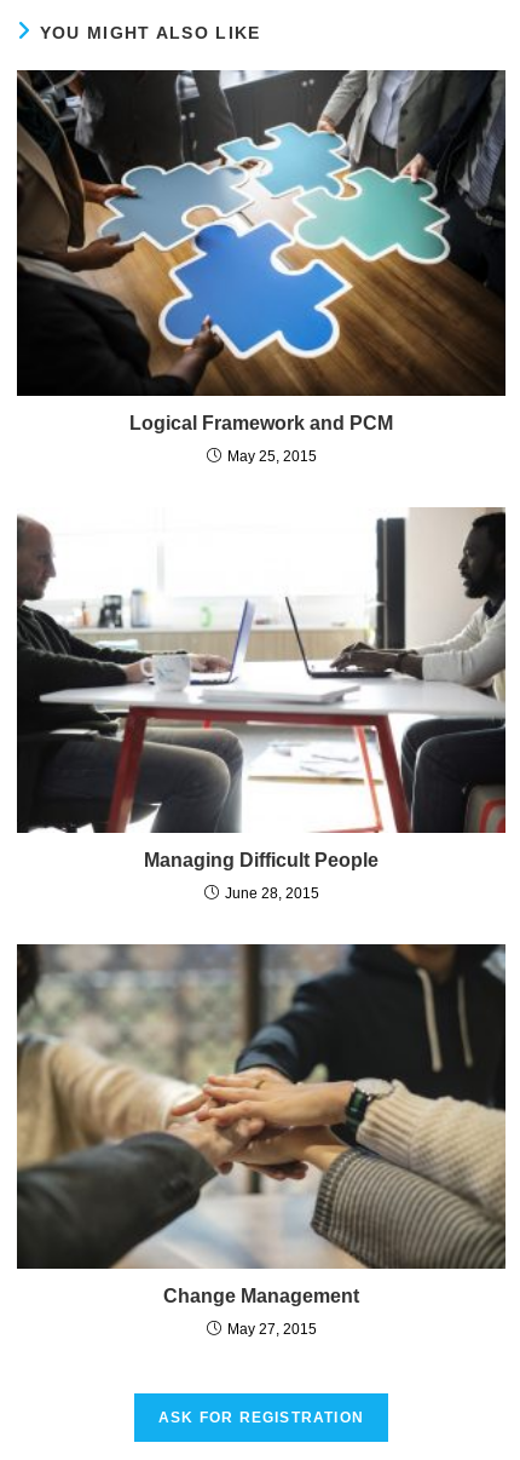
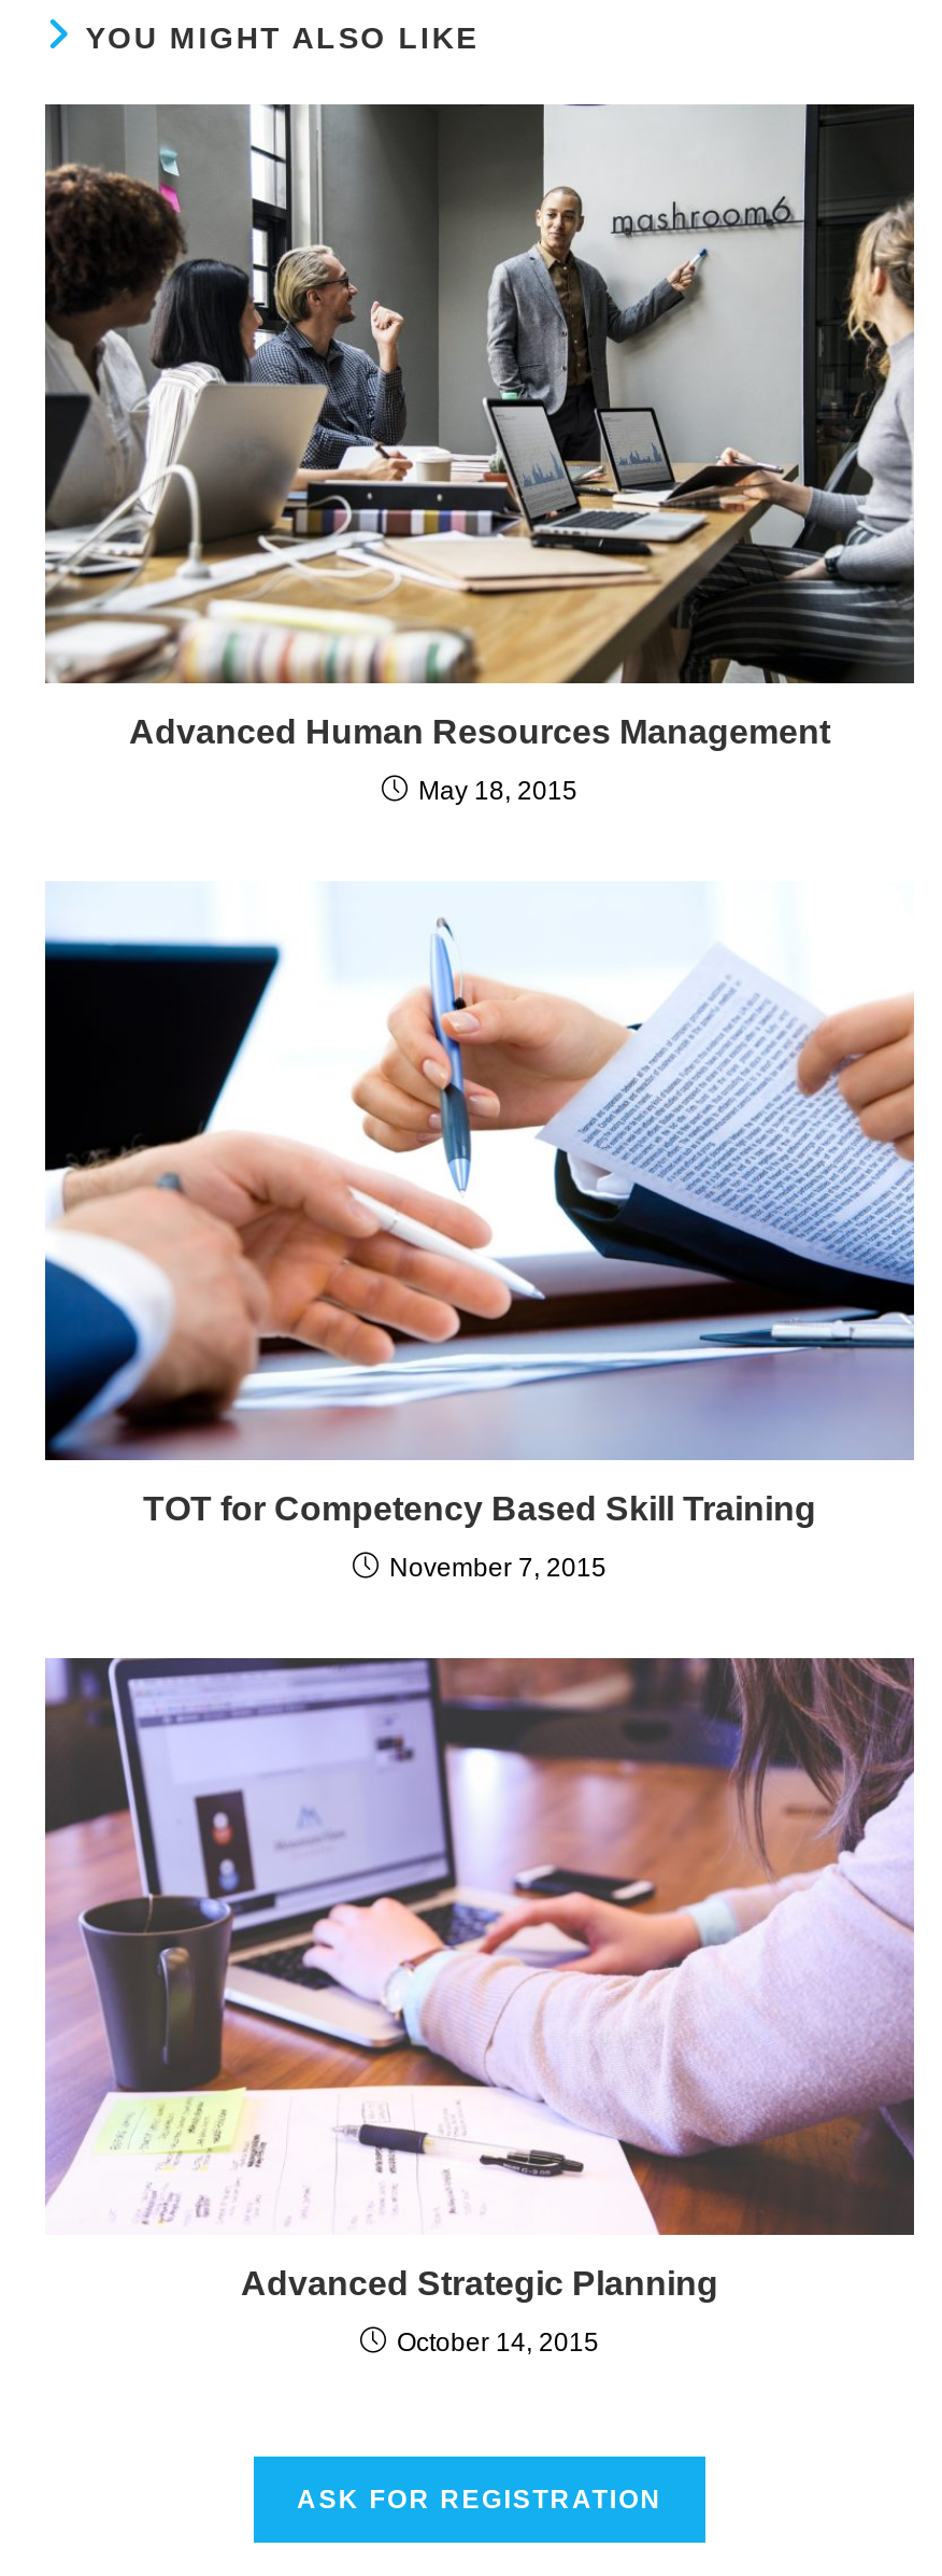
[16,69,507,433] [image] | Logical Framework and PCM -> [43,102,916,750] [image] | Advanced Human Resources Management
[227,448,316,465] May 25, 2015 -> [418,775,577,806] May 18, 2015
[16,506,507,870] [image] | Managing Difficult People -> [43,881,916,1526] [image] | TOT for Competency Based Skill Training
[224,884,319,901] June 28, 2015 -> [389,1552,606,1582] November 7, 2015
[16,943,507,1307] [image] | Change Management -> [43,1656,916,2302] [image] | Advanced Strategic Planning
[227,1321,316,1338] May 27, 2015 -> [397,2328,599,2358] October 14, 2015

